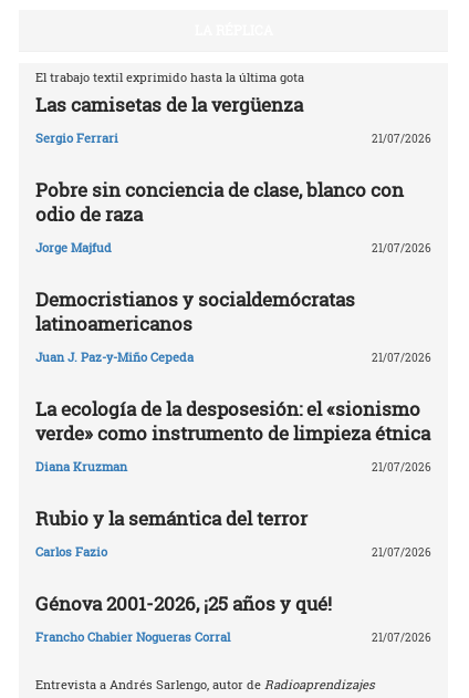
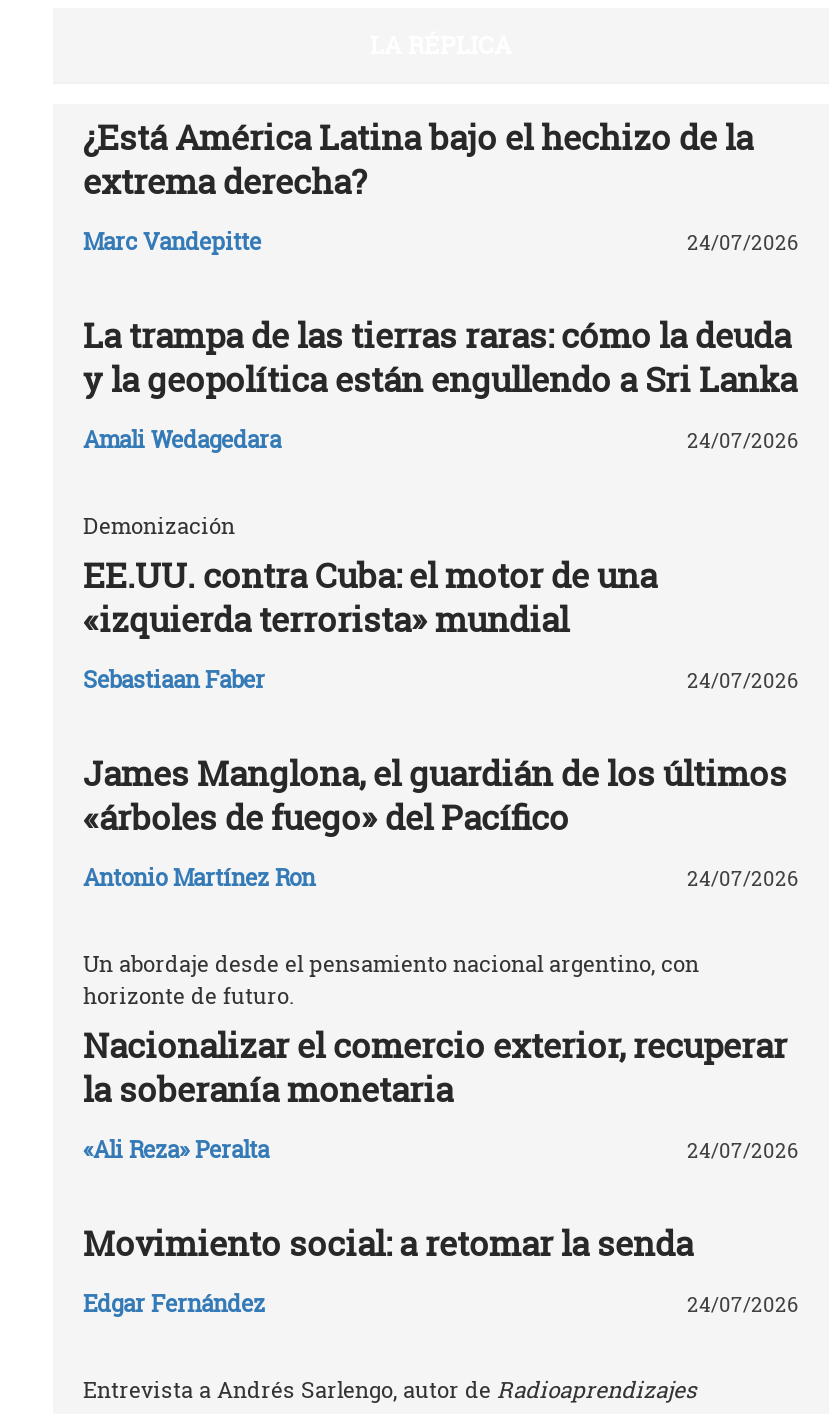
[35,69,304,118] El trabajo textil exprimido hasta la última gota | Las camisetas de la vergüenza -> [83,115,753,205] ¿Está América Latina bajo el hechizo de la | extrema derecha?
[35,129,431,146] Sergio Ferrari | 21/07/2026 -> [83,226,799,256] Marc Vandepitte | 24/07/2026
[35,177,404,227] Pobre sin conciencia de clase, blanco con | odio de raza -> [83,313,797,403] La trampa de las tierras raras: cómo la deuda | y la geopolítica están engullendo a Sri Lanka
[35,239,431,255] Jorge Majfud | 21/07/2026 -> [83,424,799,454] Amali Wedagedara | 24/07/2026
[35,287,355,337] Democristianos y socialdemócratas | latinoamericanos -> [83,511,657,643] Demonización | EE.UU. contra Cuba: el motor de una | «izquierda terrorista» mundial
[35,348,431,365] Juan J. Paz-y-Miño Cepeda | 21/07/2026 -> [83,664,799,694] Sebastiaan Faber | 24/07/2026
[35,396,430,446] La ecología de la desposesión: el «sionismo | verde» como instrumento de limpieza étnica -> [83,751,787,841] James Manglona, el guardián de los últimos | «árboles de fuego» del Pacífico
[35,458,431,474] Diana Kruzman | 21/07/2026 -> [83,862,799,892] Antonio Martínez Ron | 24/07/2026
[35,506,308,531] Rubio y la semántica del terror -> [83,949,787,1113] Un abordaje desde el pensamiento nacional argentino, con | horizonte de futuro. | Nacionalizar el comercio exterior, recuperar | la soberanía monetaria
[35,543,431,560] Carlos Fazio | 21/07/2026 -> [83,1134,799,1164] «Ali Reza» Peralta | 24/07/2026
[35,591,332,616] Génova 2001-2026, ¡25 años y qué! -> [83,1221,693,1267] Movimiento social: a retomar la senda
[35,628,431,645] Francho Chabier Nogueras Corral | 21/07/2026 -> [83,1288,799,1318] Edgar Fernández | 24/07/2026

